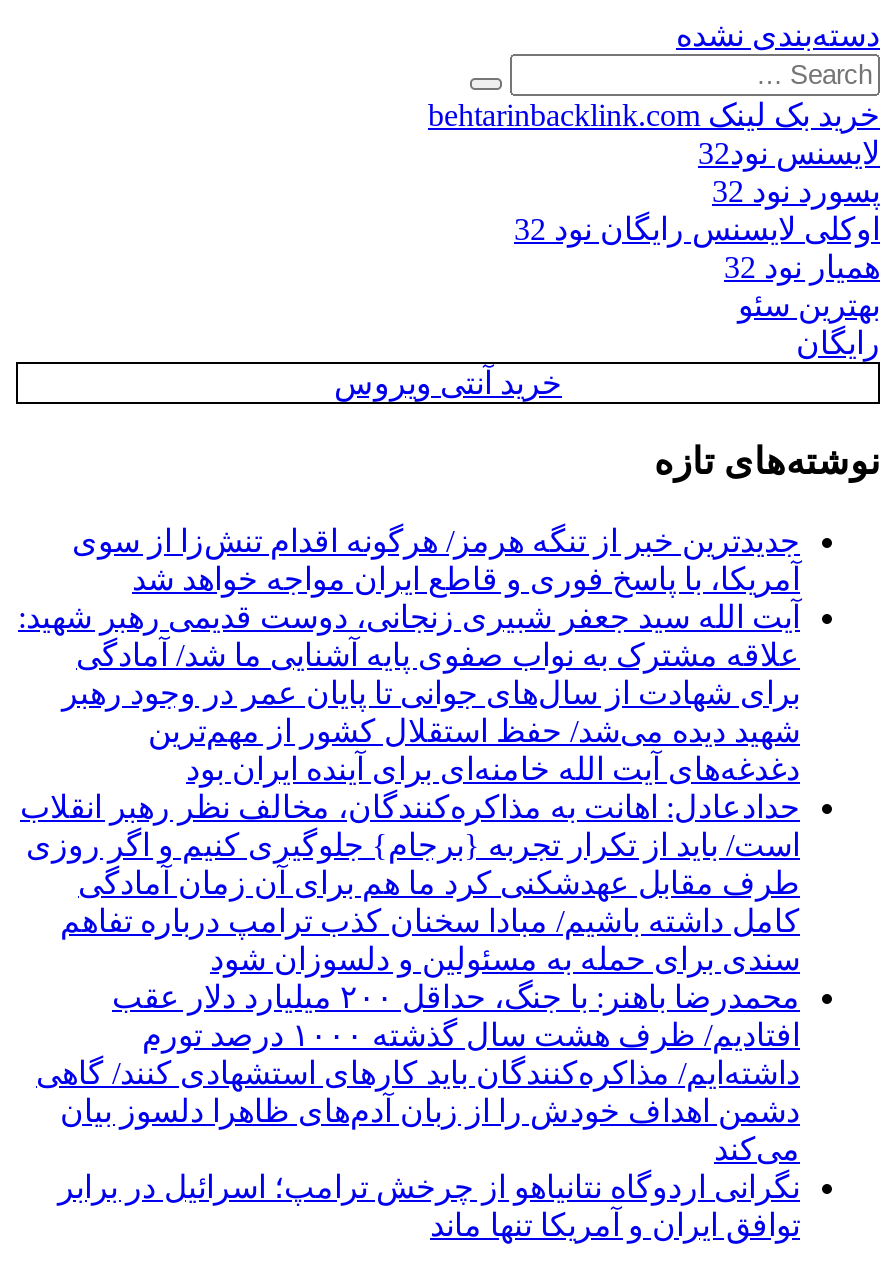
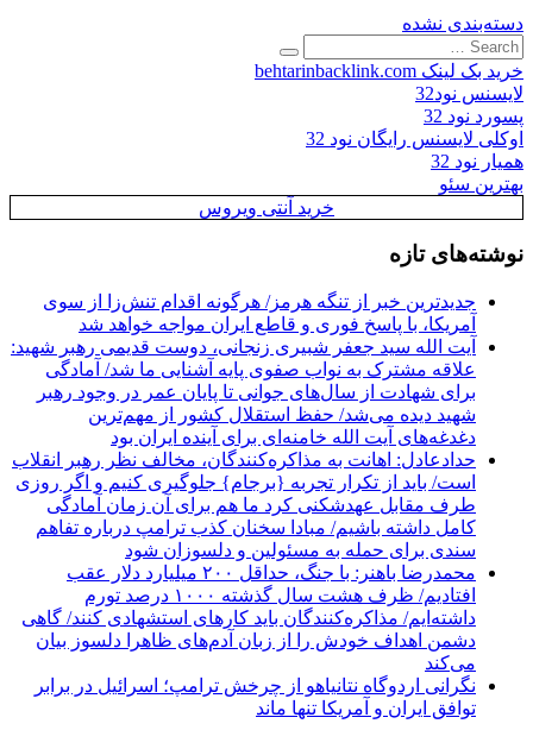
[796,325,880,359] رایگان -> none

